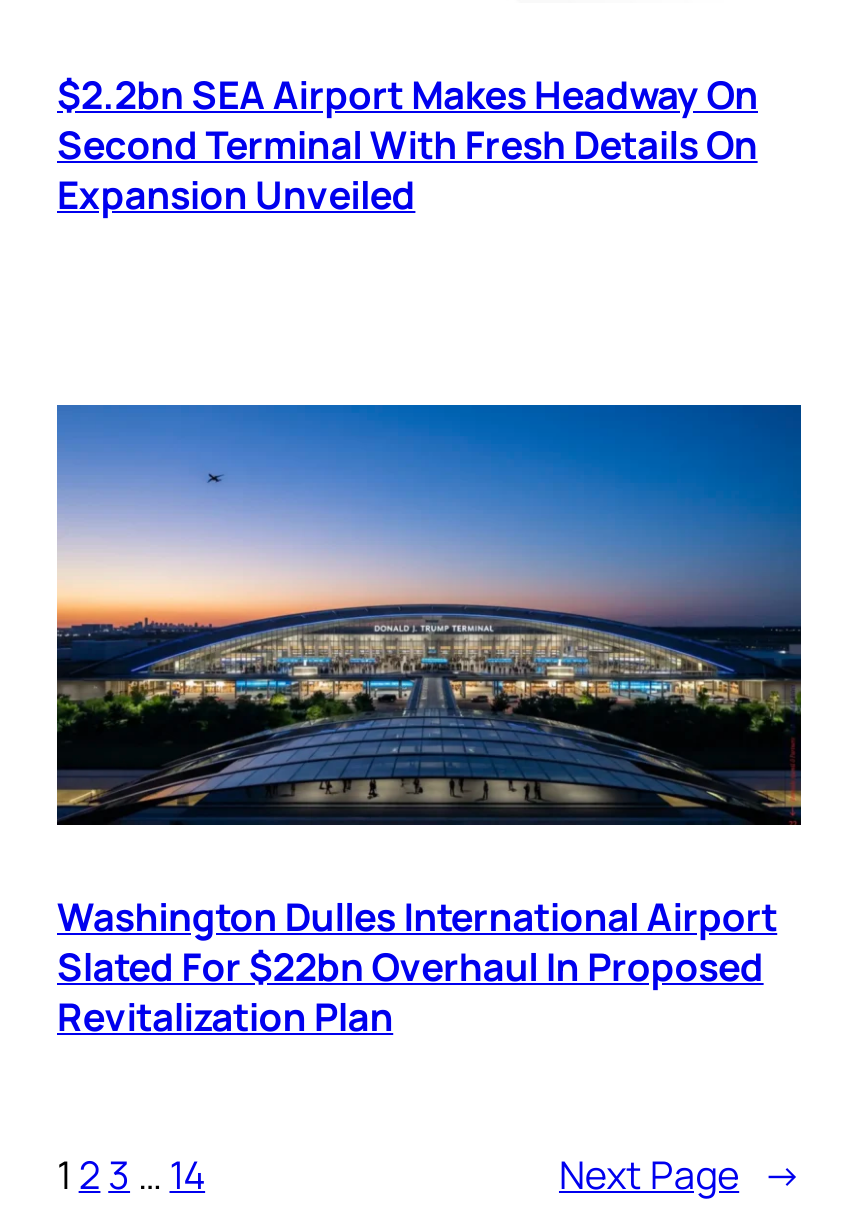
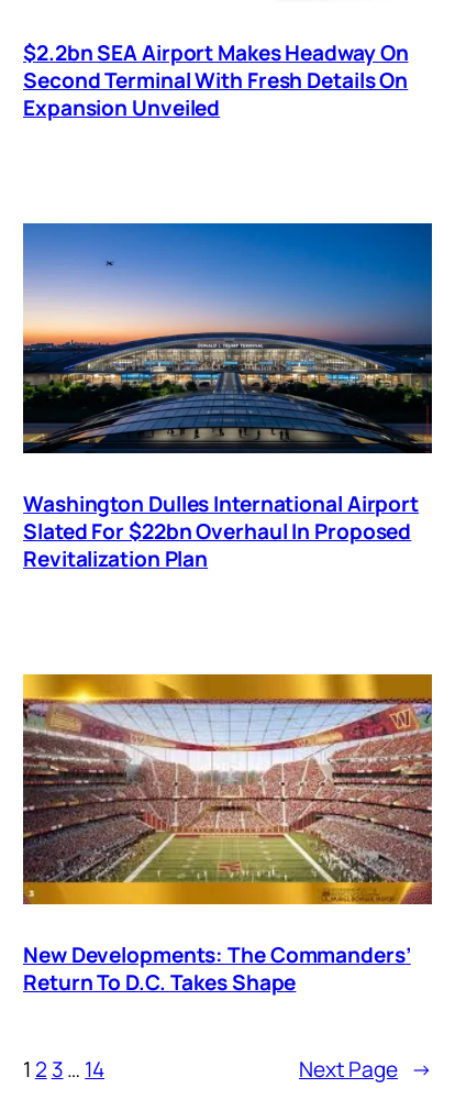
none -> [22,673,433,997] [image] | New Developments: The Commanders’ | Return To D.C. Takes Shape

